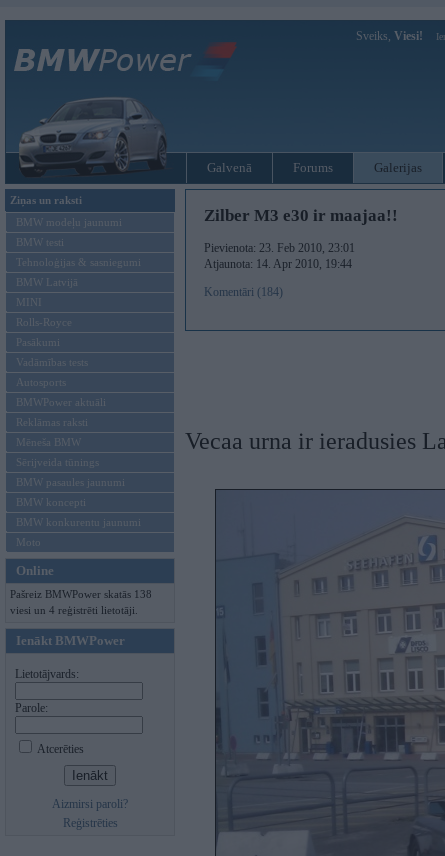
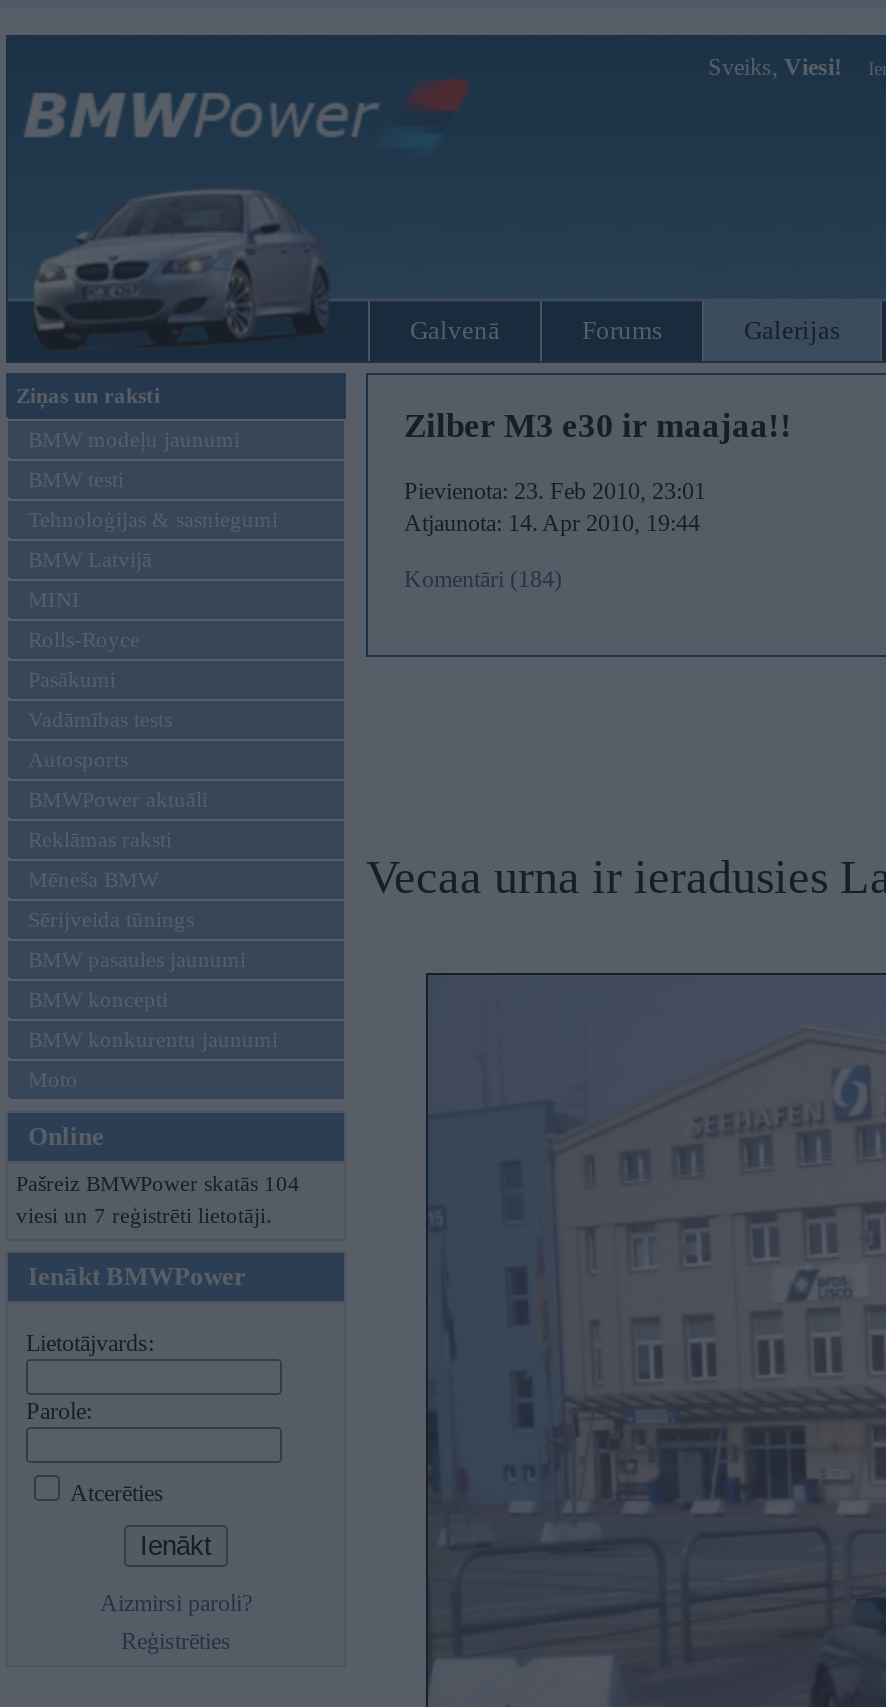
[10,588,152,600] Pašreiz BMWPower skatās 138 -> [16,1171,300,1195] Pašreiz BMWPower skatās 104
[10,604,138,616] viesi un 4 reģistrēti lietotāji. -> [16,1203,272,1227] viesi un 7 reģistrēti lietotāji.

